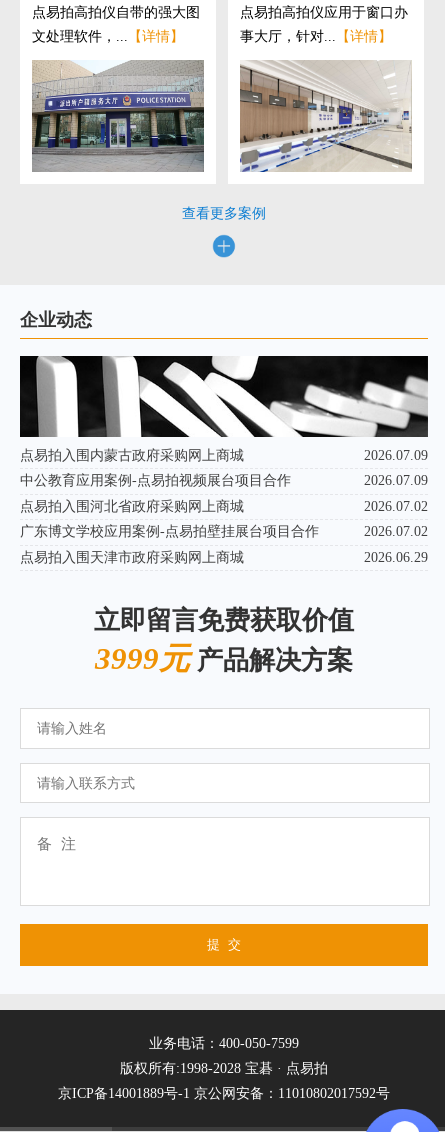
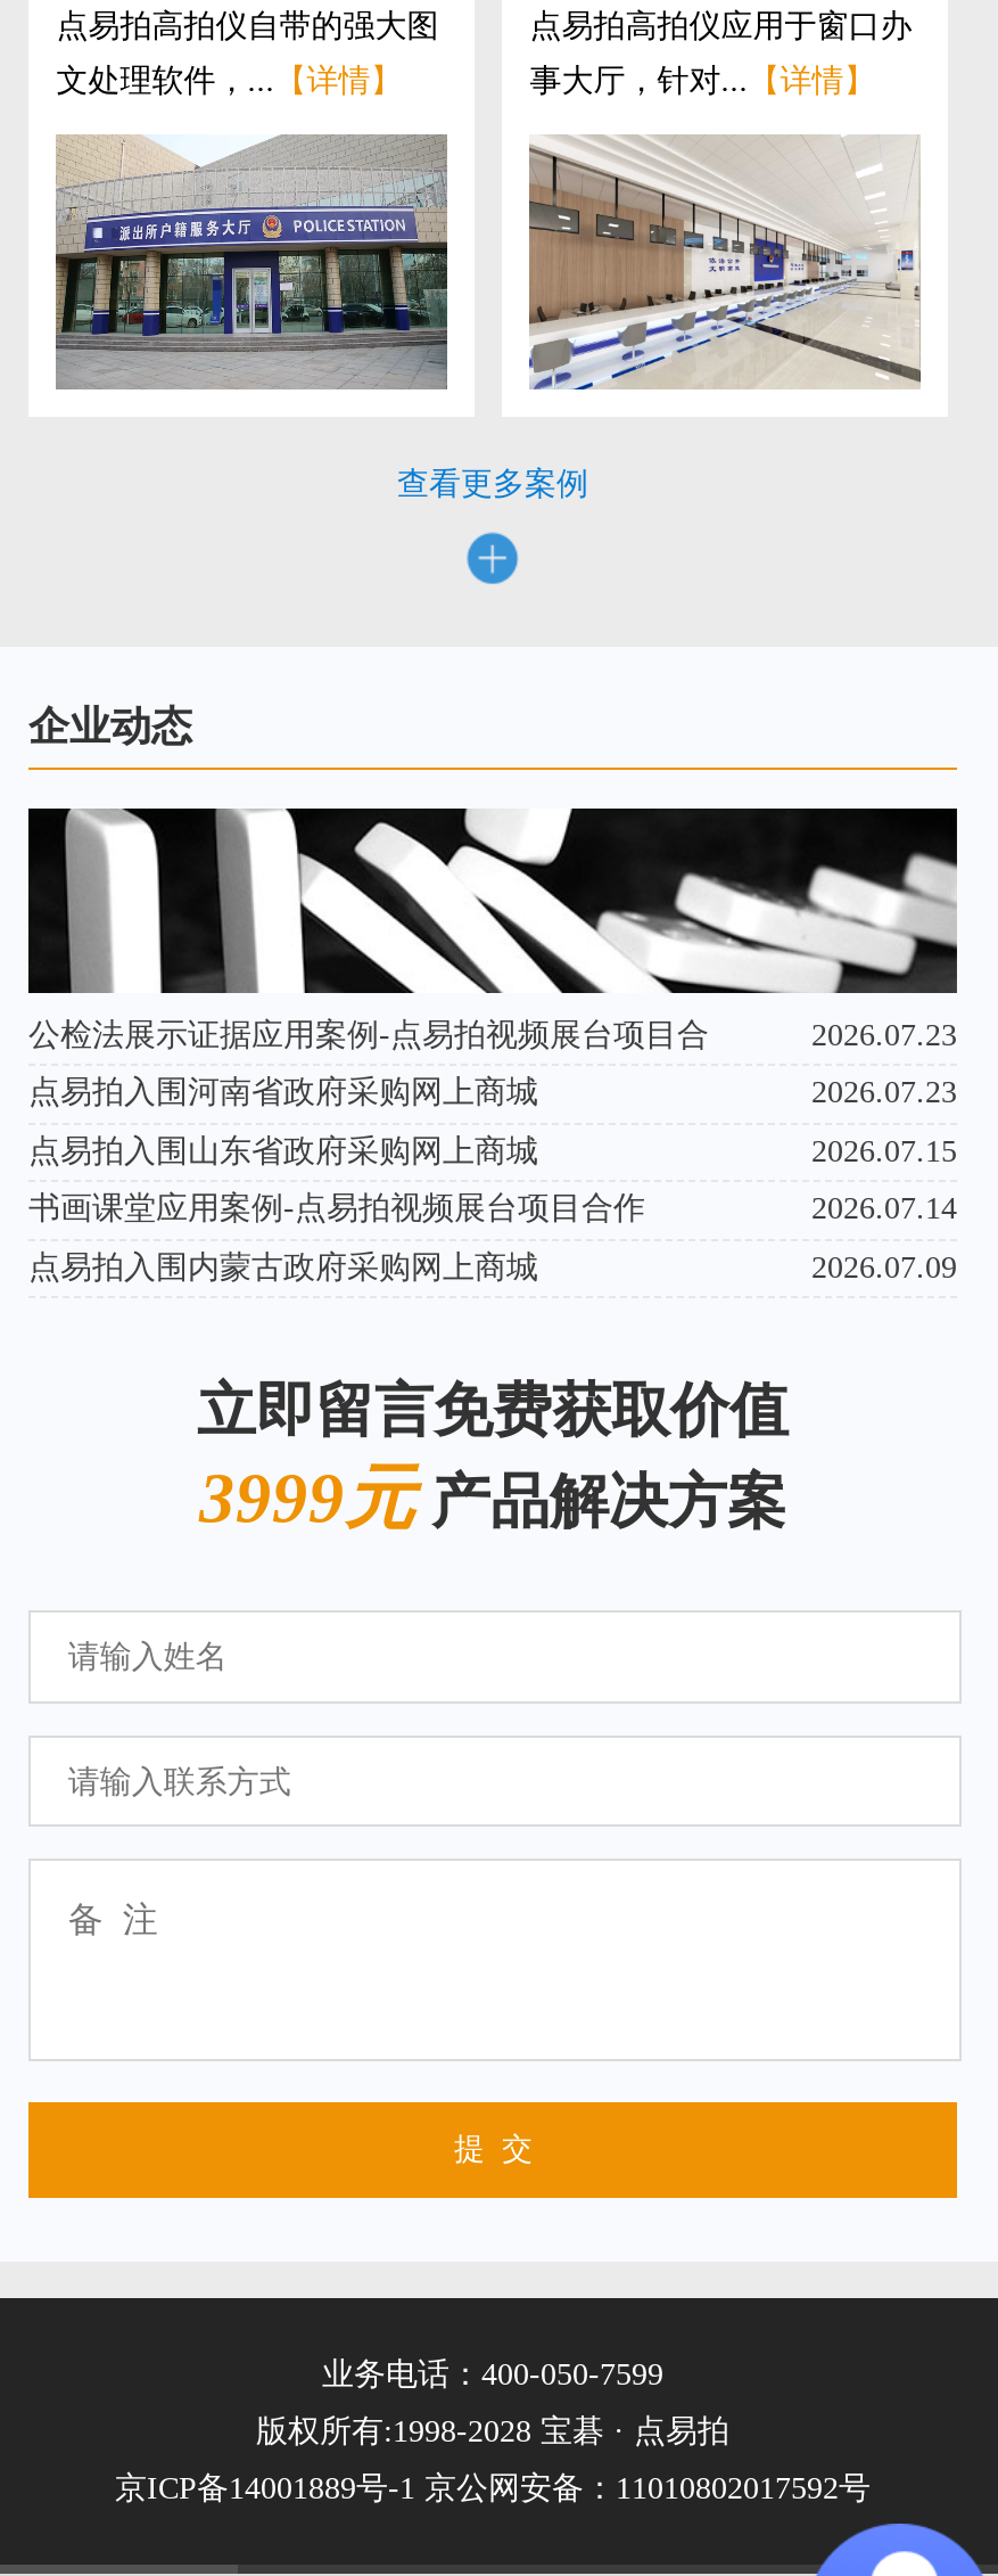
none -> [28,1018,957,1226] 公检法展示证据应用案例-点易拍视频展台项目合 | 2026.07.23 | 点易拍入围河南省政府采购网上商城 | 2026.07.23 | 点易拍入围山东省政府采购网上商城 | 2026.07.15 | 书画课堂应用案例-点易拍视频展台项目合作 | 2026.07.14
moved [20,448,428,463] -> [28,1250,957,1284]: 点易拍入围内蒙古政府采购网上商城 | 2026.07.09
[20,473,428,565] 中公教育应用案例-点易拍视频展台项目合作 | 2026.07.09 | 点易拍入围河北省政府采购网上商城 | 2026.07.02 | 广东博文学校应用案例-点易拍壁挂展台项目合作 | 2026.07.02 | 点易拍入围天津市政府采购网上商城 | 2026.06.29 -> none

